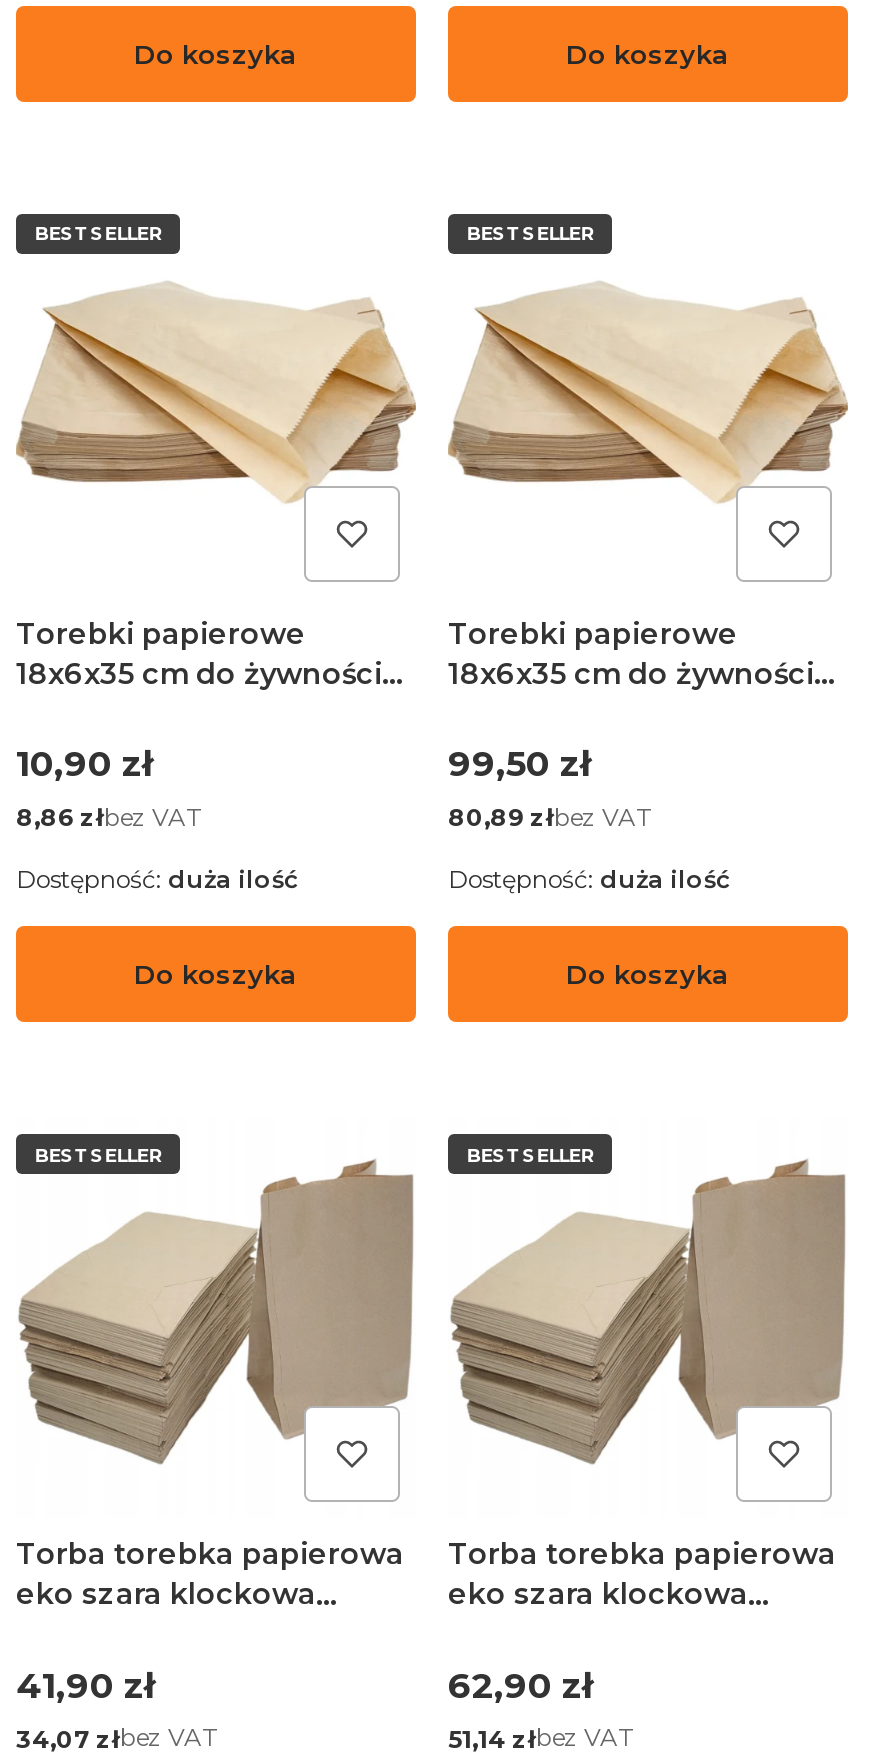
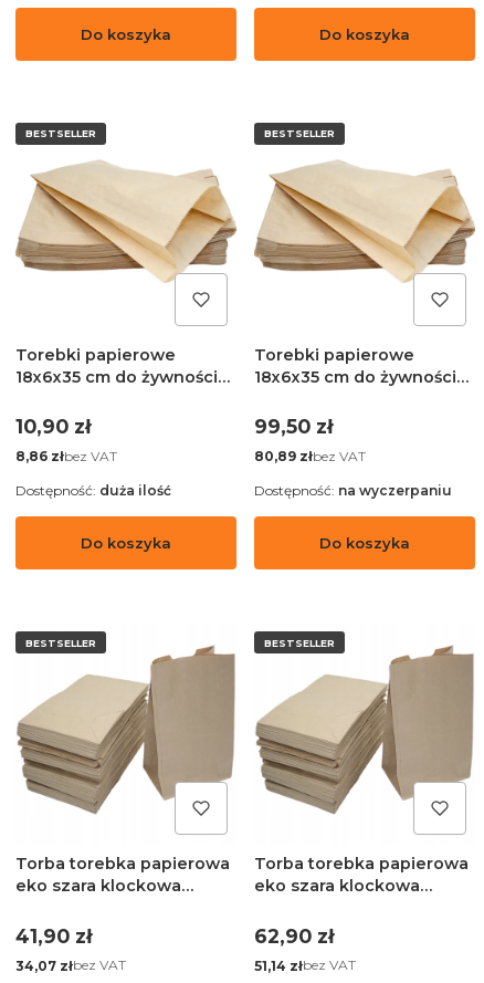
[448,865,730,895] Dostępność: duża ilość -> [254,482,452,499] Dostępność: na wyczerpaniu

